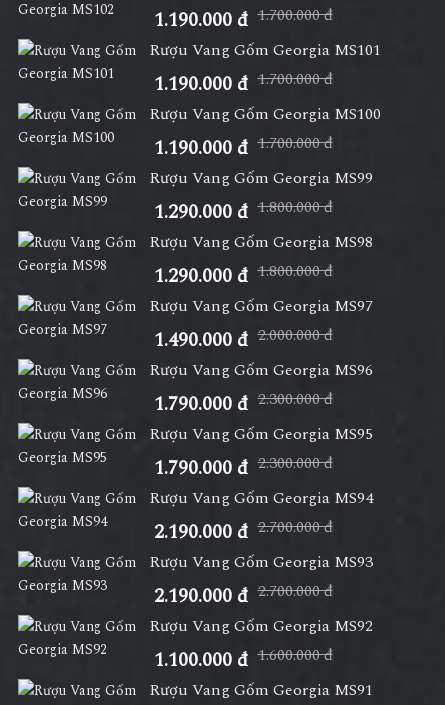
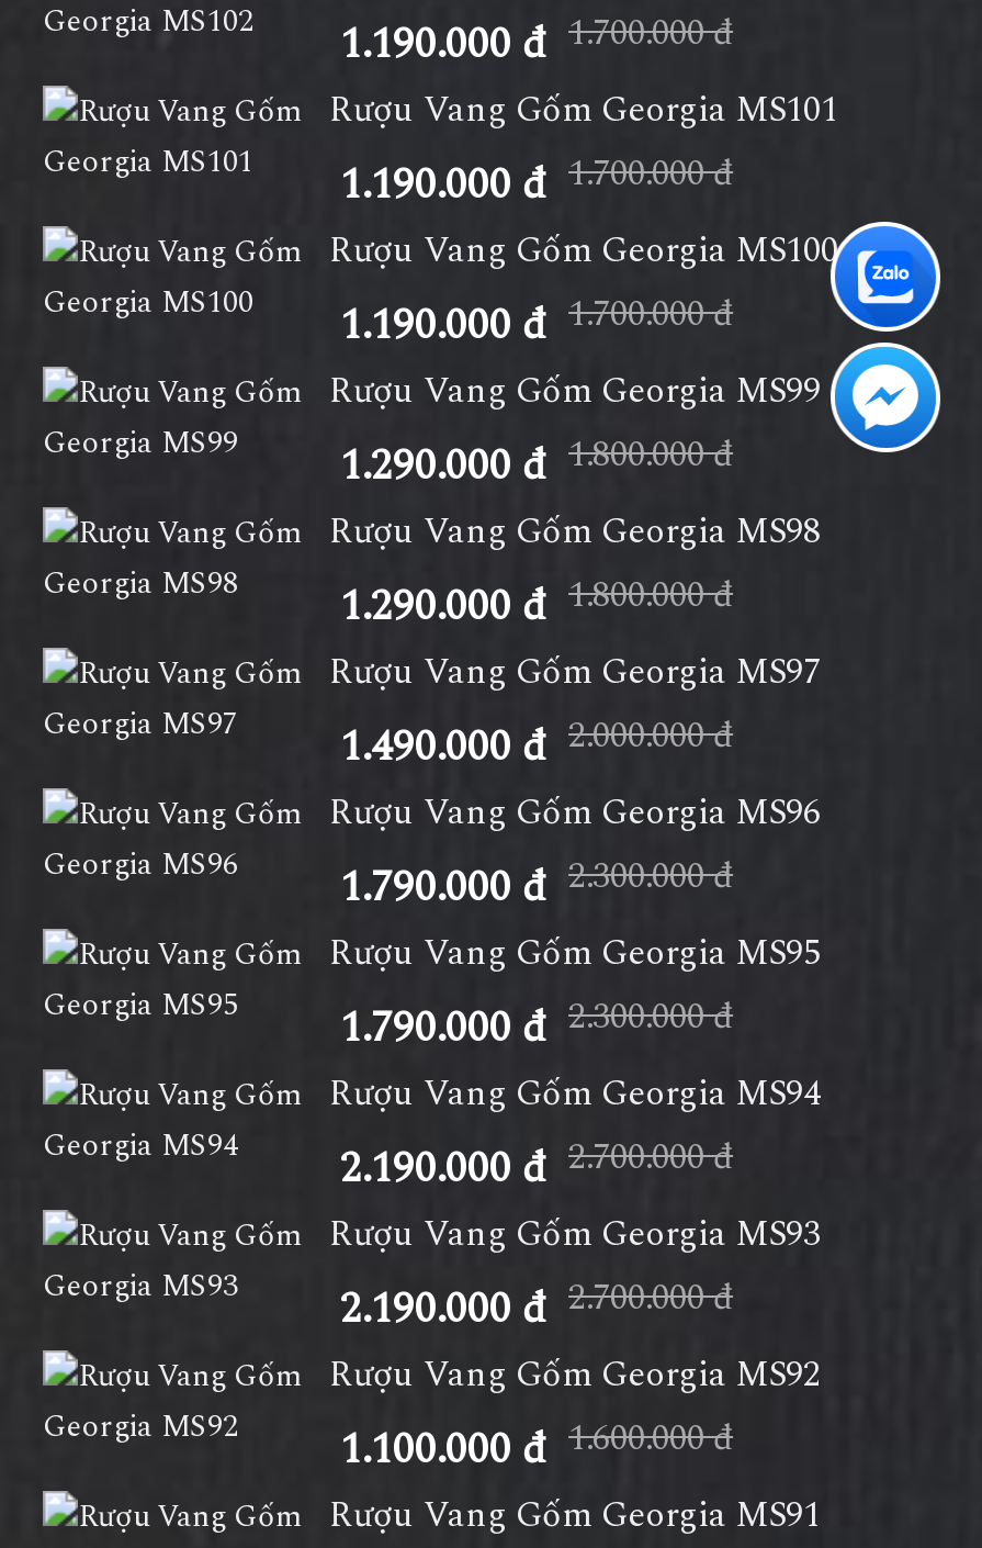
none -> [828,220,943,455] [image]

